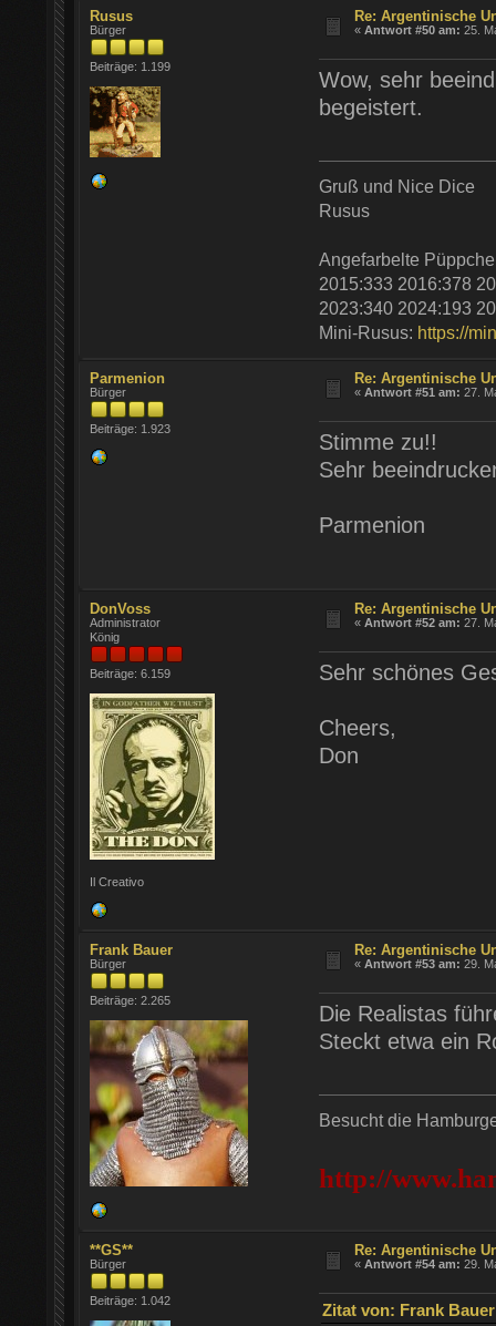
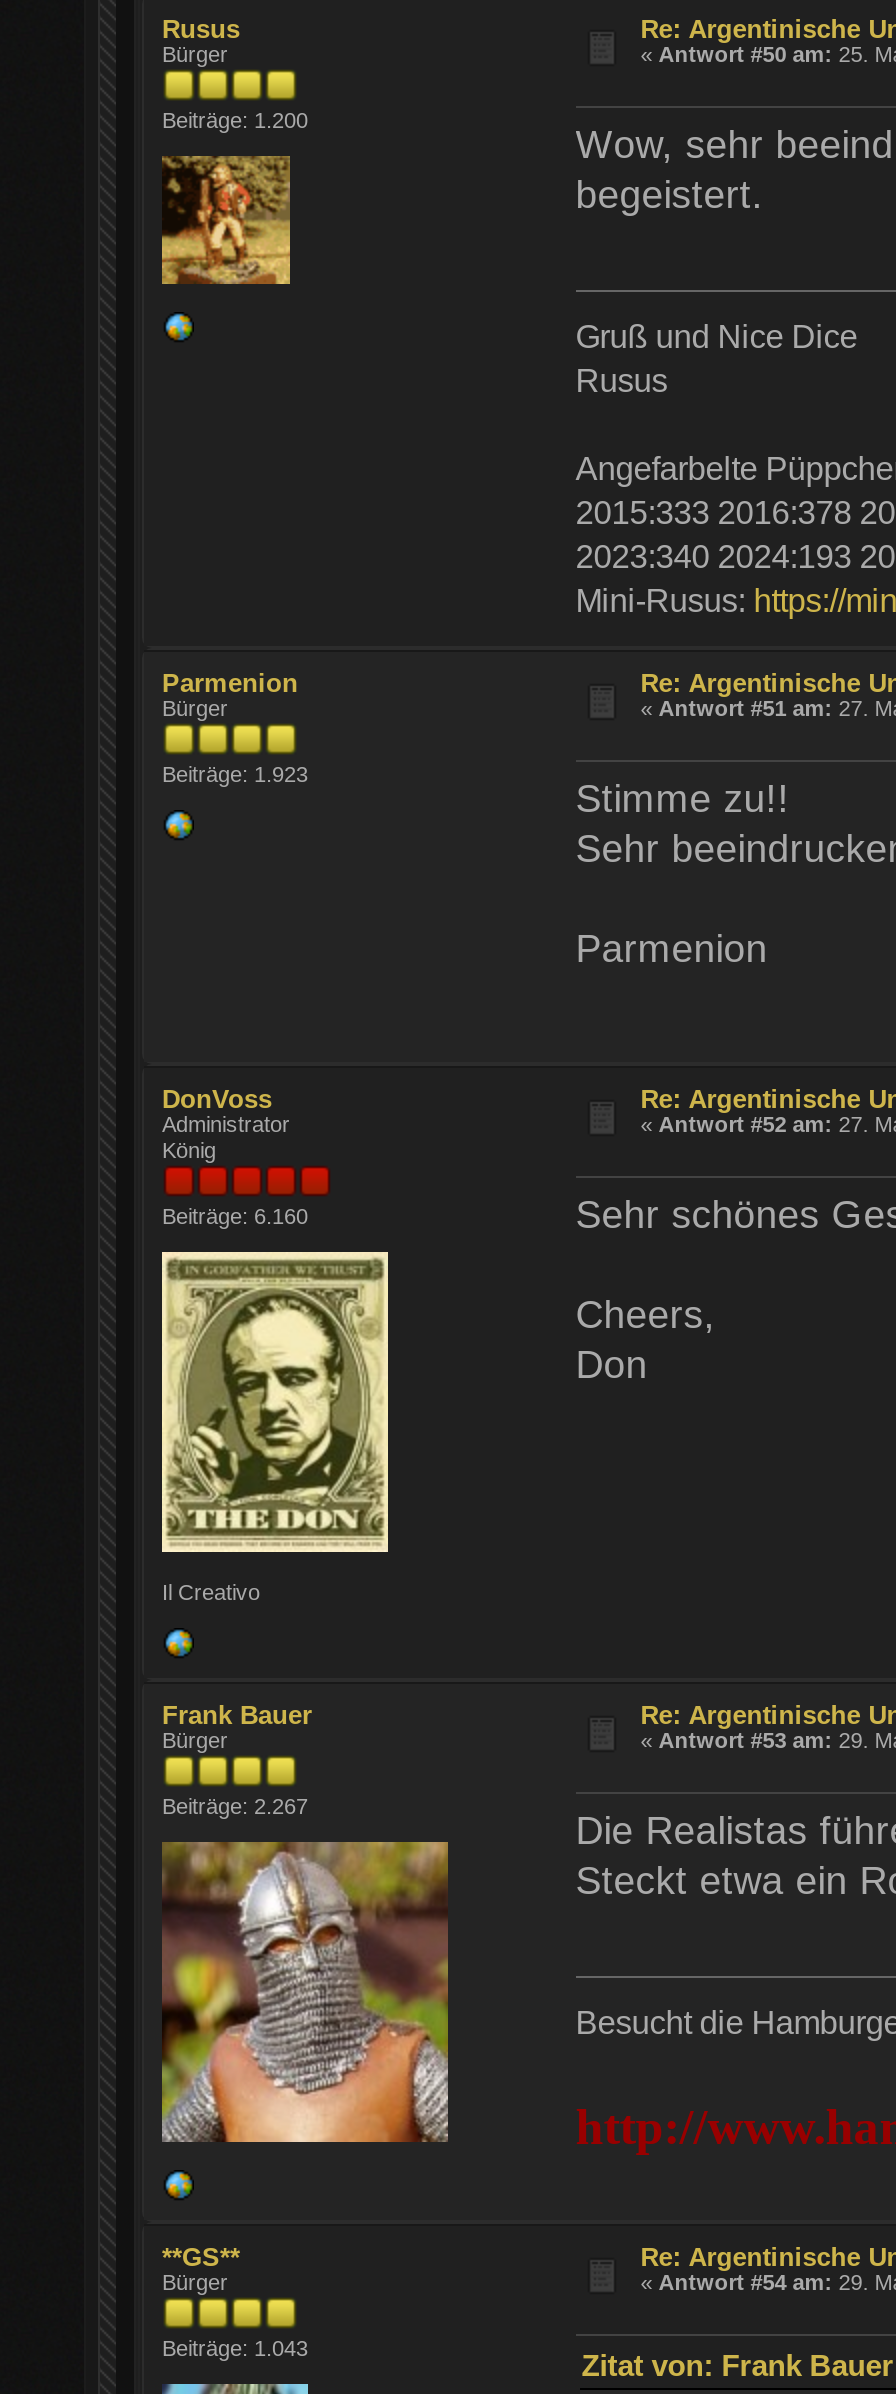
[90,59,170,73] Beiträge: 1.199 -> [162,107,308,131] Beiträge: 1.200
[90,667,170,680] Beiträge: 6.159 -> [162,1204,308,1228] Beiträge: 6.160
[90,993,170,1007] Beiträge: 2.265 -> [162,1794,308,1818] Beiträge: 2.267
[90,1294,170,1307] Beiträge: 1.042 -> [162,2336,308,2360] Beiträge: 1.043

